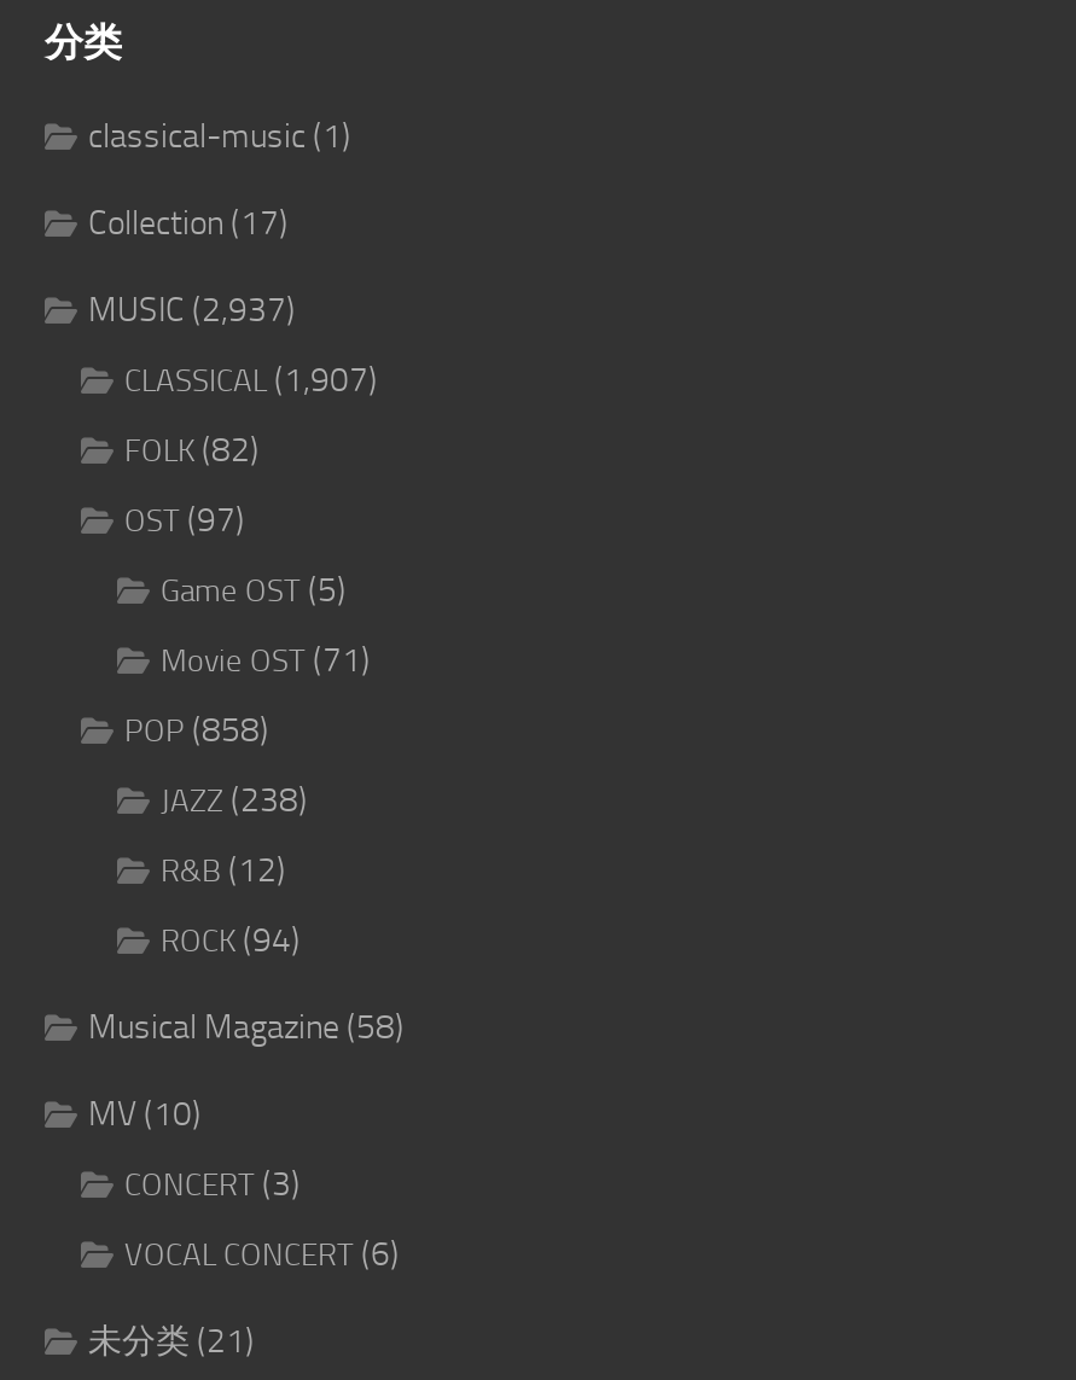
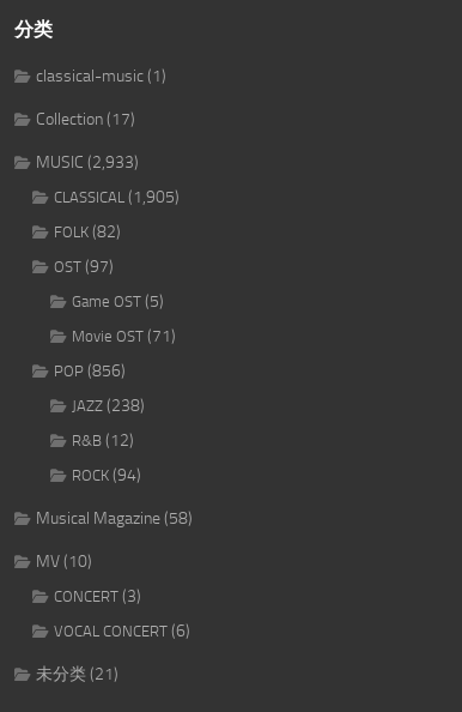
[88,289,296,330] MUSIC (2,937) -> [36,153,139,173] MUSIC (2,933)
[124,359,378,400] CLASSICAL (1,907) -> [54,187,180,208] CLASSICAL (1,905)
[124,709,269,750] POP (858) -> [54,361,126,382] POP (856)

